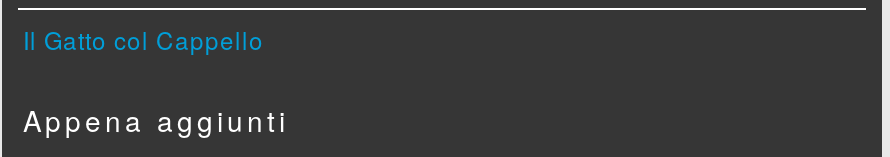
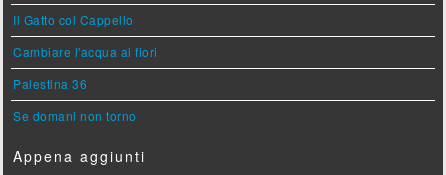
none -> [13,43,158,124] Cambiare l'acqua ai fiori | Palestina 36 | Se domani non torno

